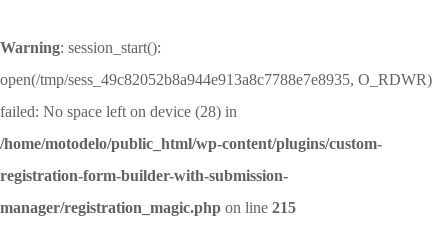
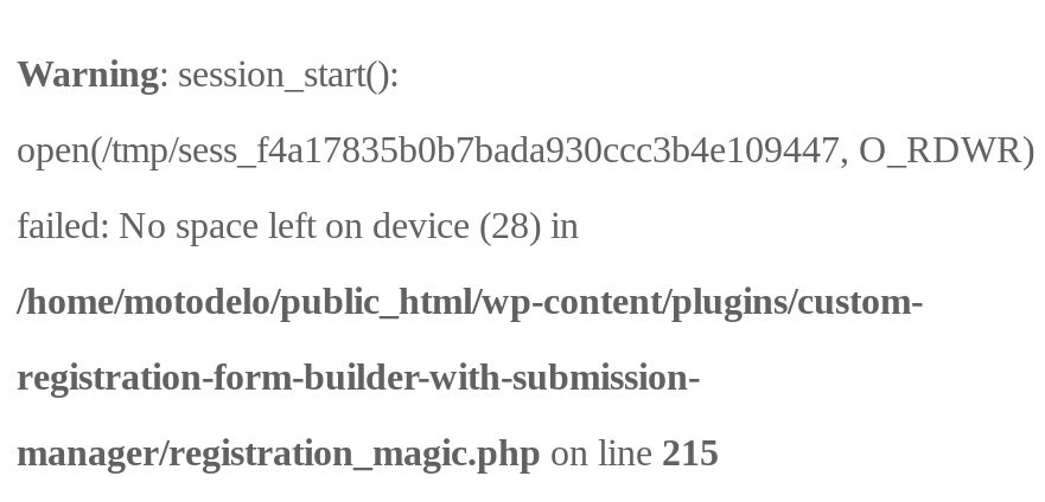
[0,71,432,88] open(/tmp/sess_49c82052b8a944e913a8c7788e7e8935, O_RDWR) -> [17,129,1034,169] open(/tmp/sess_f4a17835b0b7bada930ccc3b4e109447, O_RDWR)

